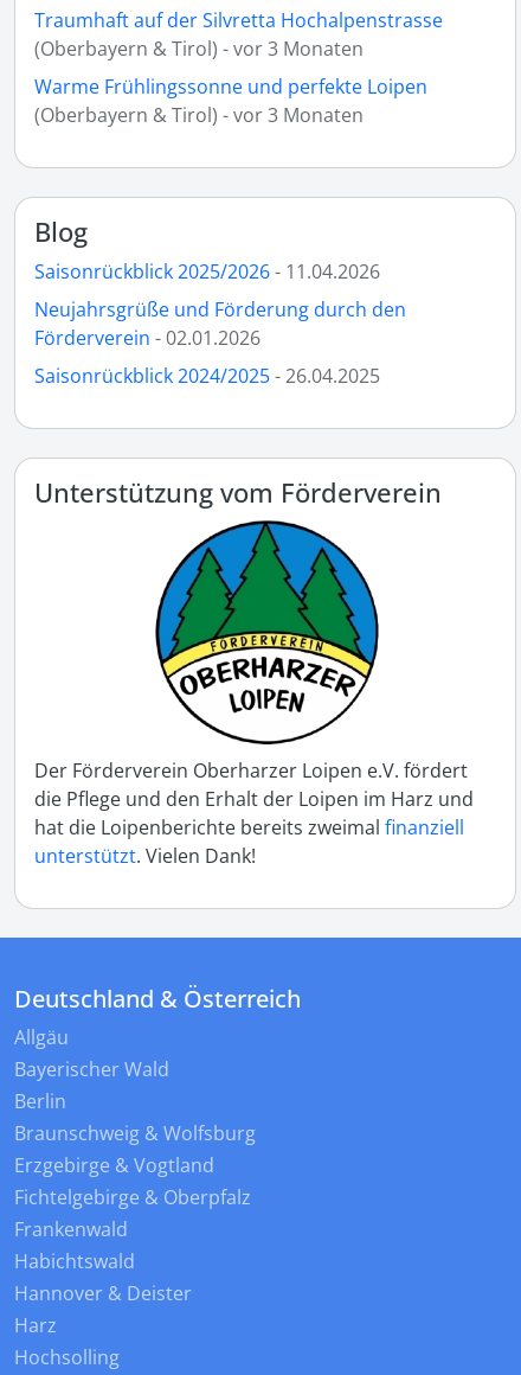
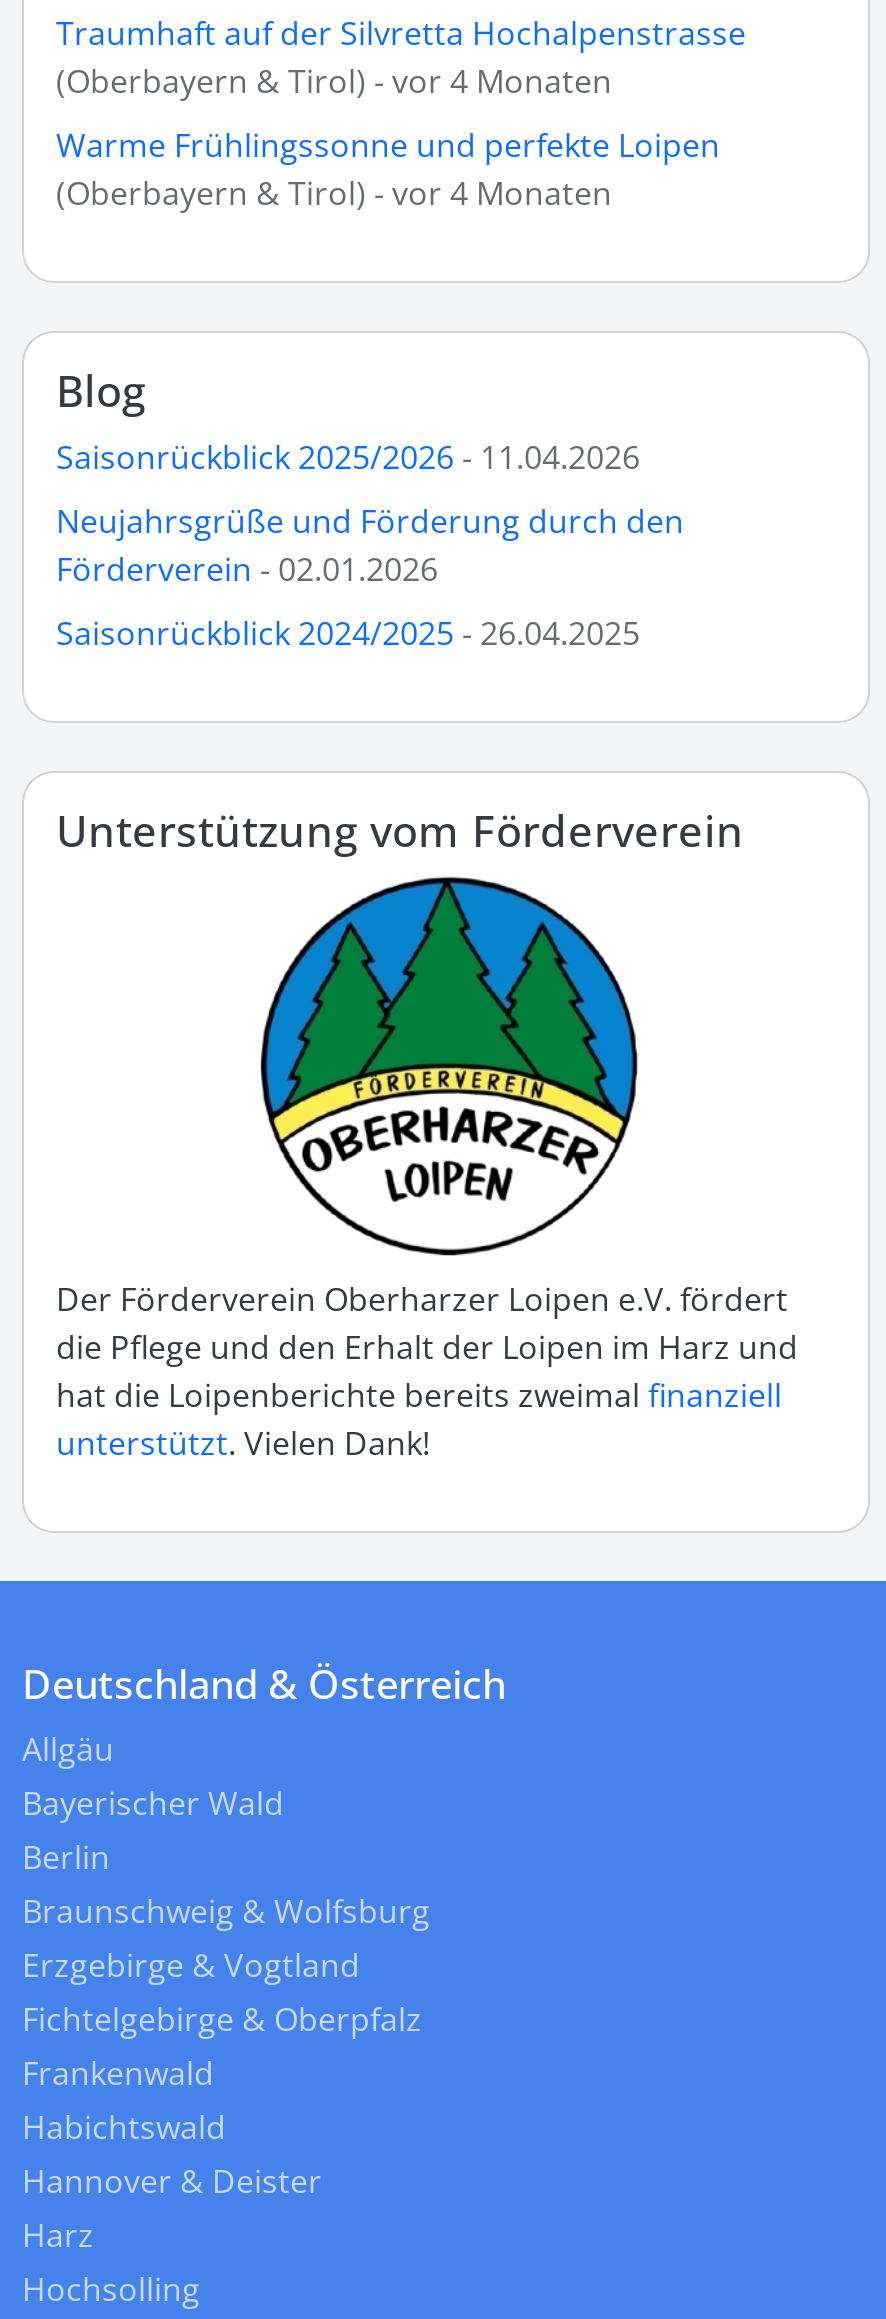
[34,35,364,61] (Oberbayern & Tirol) - vor 3 Monaten -> [56,59,612,103] (Oberbayern & Tirol) - vor 4 Monaten
[34,102,364,128] (Oberbayern & Tirol) - vor 3 Monaten -> [56,171,612,215] (Oberbayern & Tirol) - vor 4 Monaten

